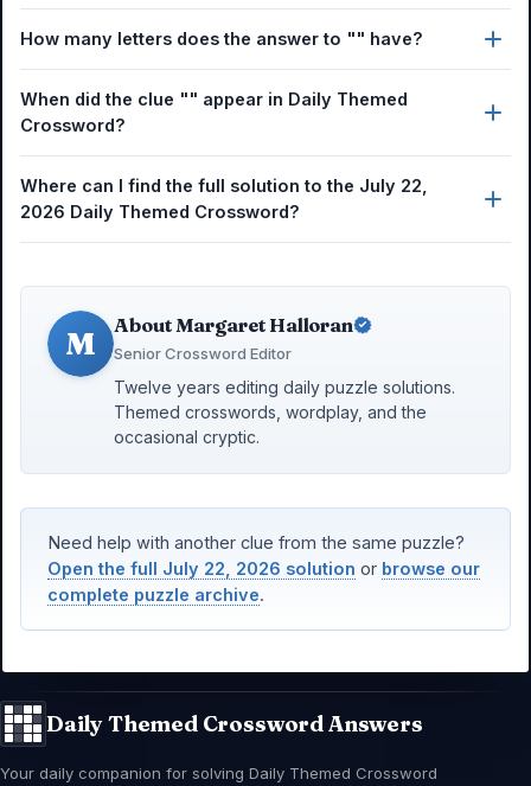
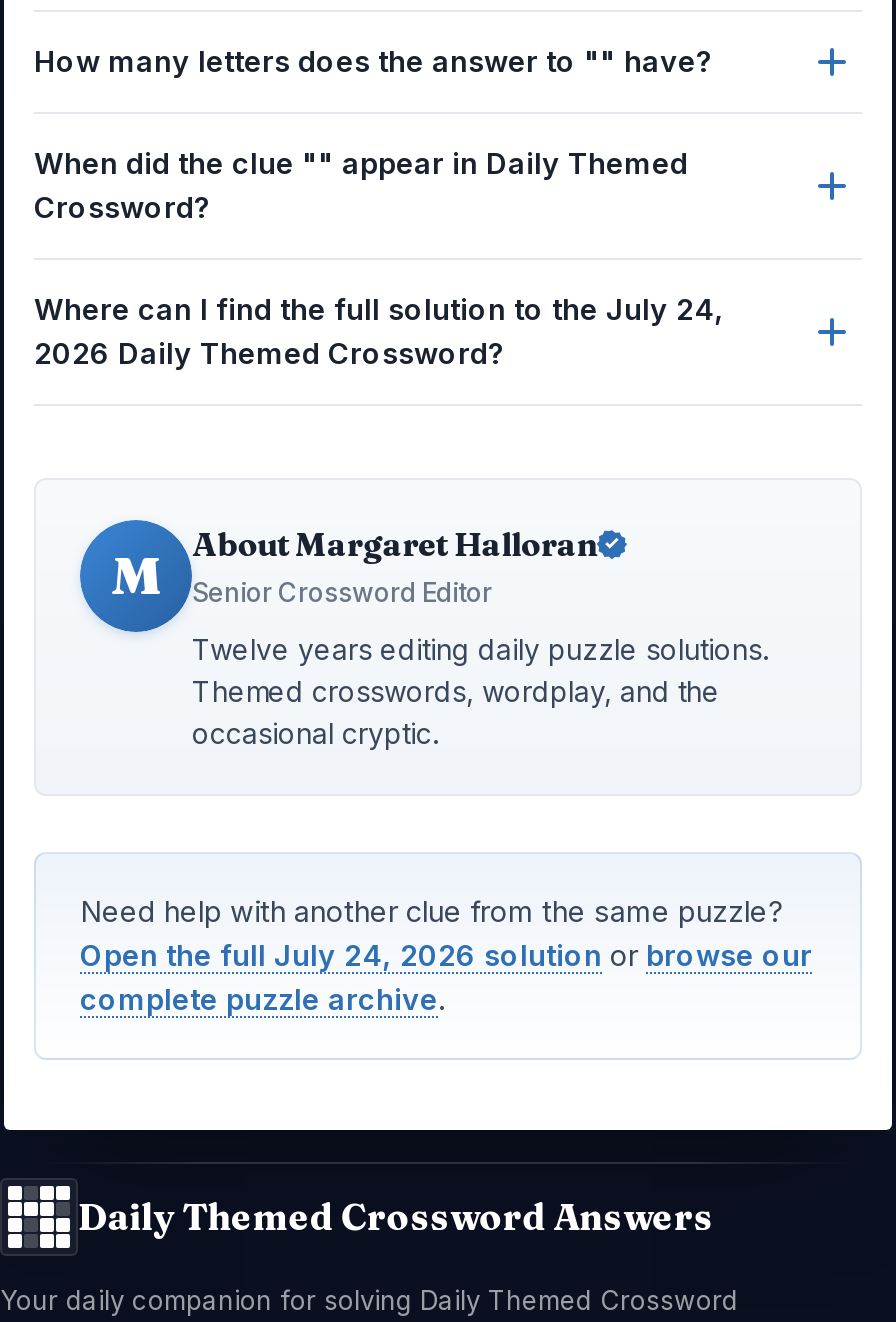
[20,176,428,196] Where can I find the full solution to the July 22, -> [34,293,724,327] Where can I find the full solution to the July 24,
[47,559,480,579] Open the full July 22, 2026 solution or browse our -> [80,939,812,973] Open the full July 24, 2026 solution or browse our

